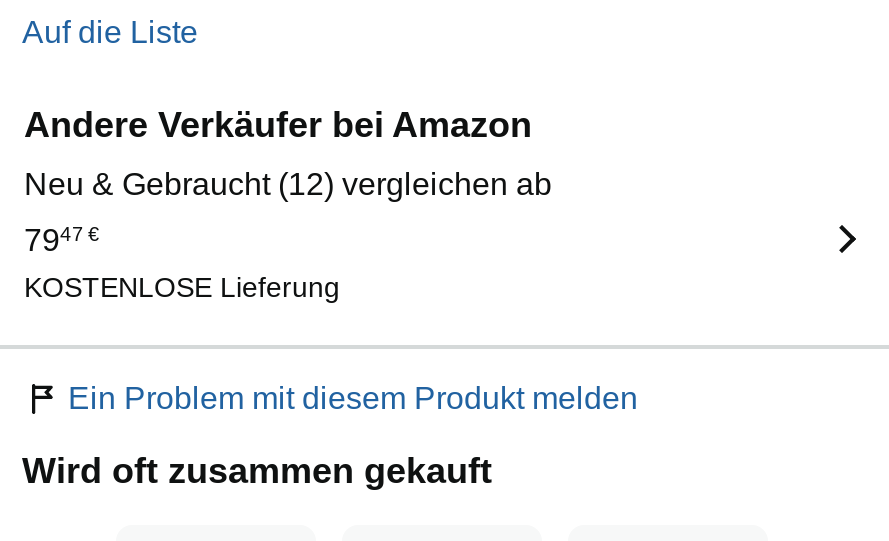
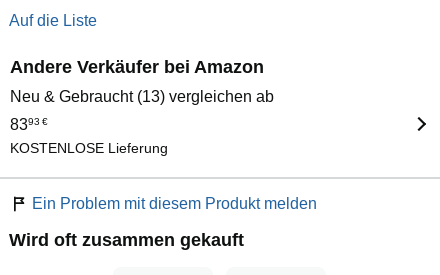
[24,168,552,202] Neu & Gebraucht (12) vergleichen ab -> [10,88,274,105] Neu & Gebraucht (13) vergleichen ab
[24,224,100,258] 7947 € -> [10,116,48,133] 8393 €

